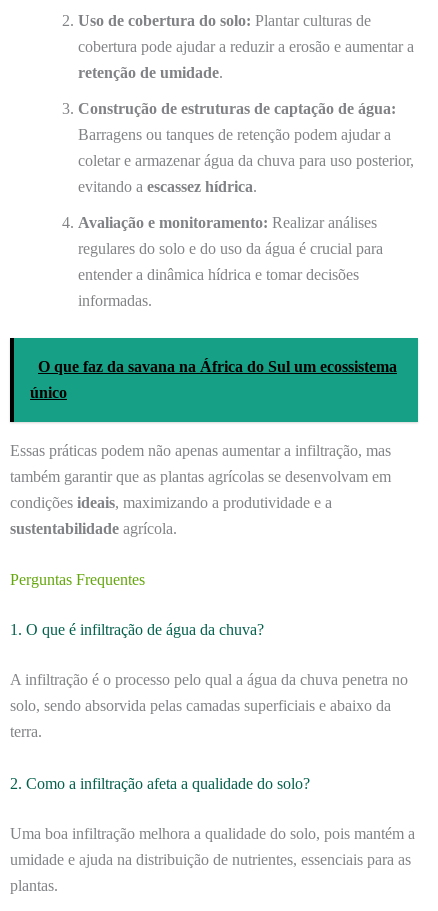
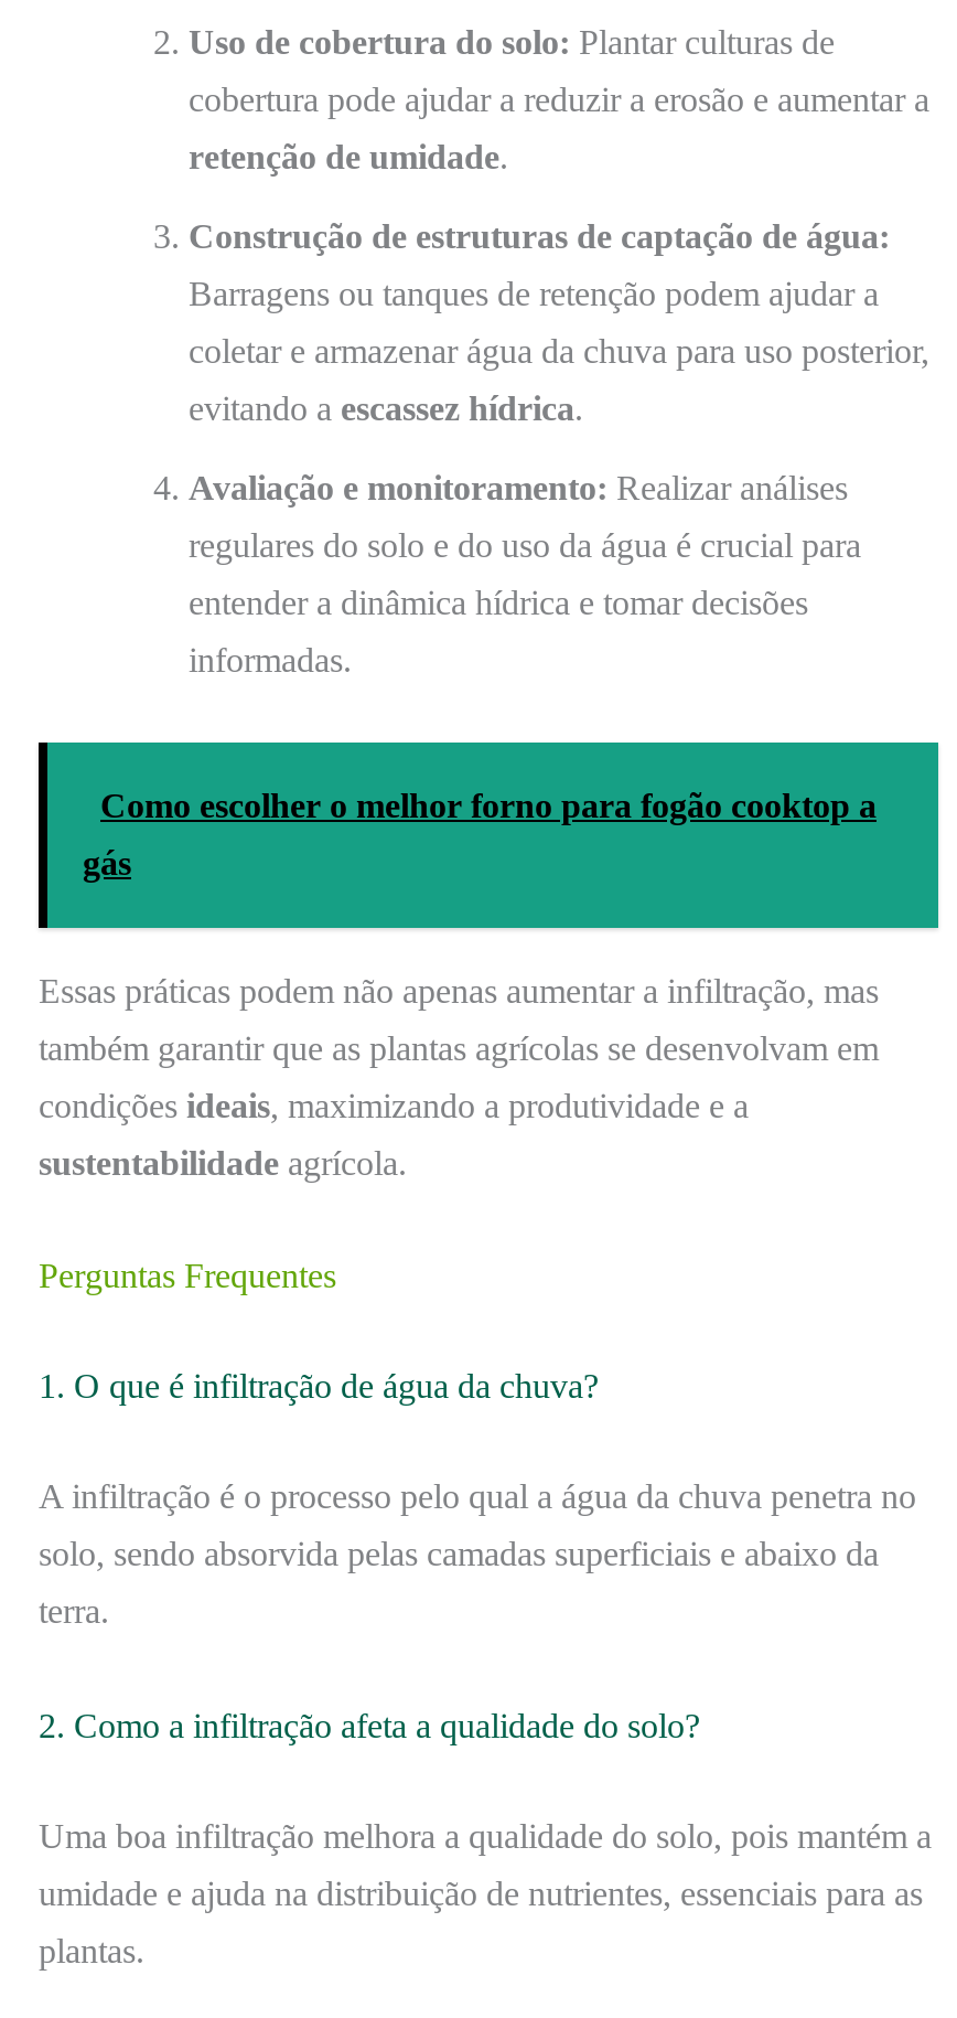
[38,357,397,374] O que faz da savana na África do Sul um ecossistema -> [100,786,877,823] Como escolher o melhor forno para fogão cooktop a
[30,383,67,400] único -> [83,843,131,880] gás

